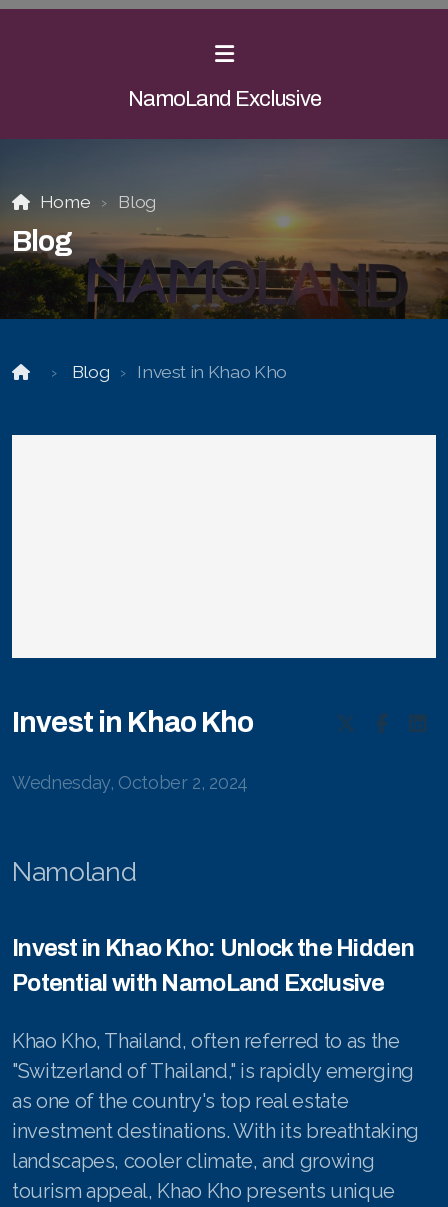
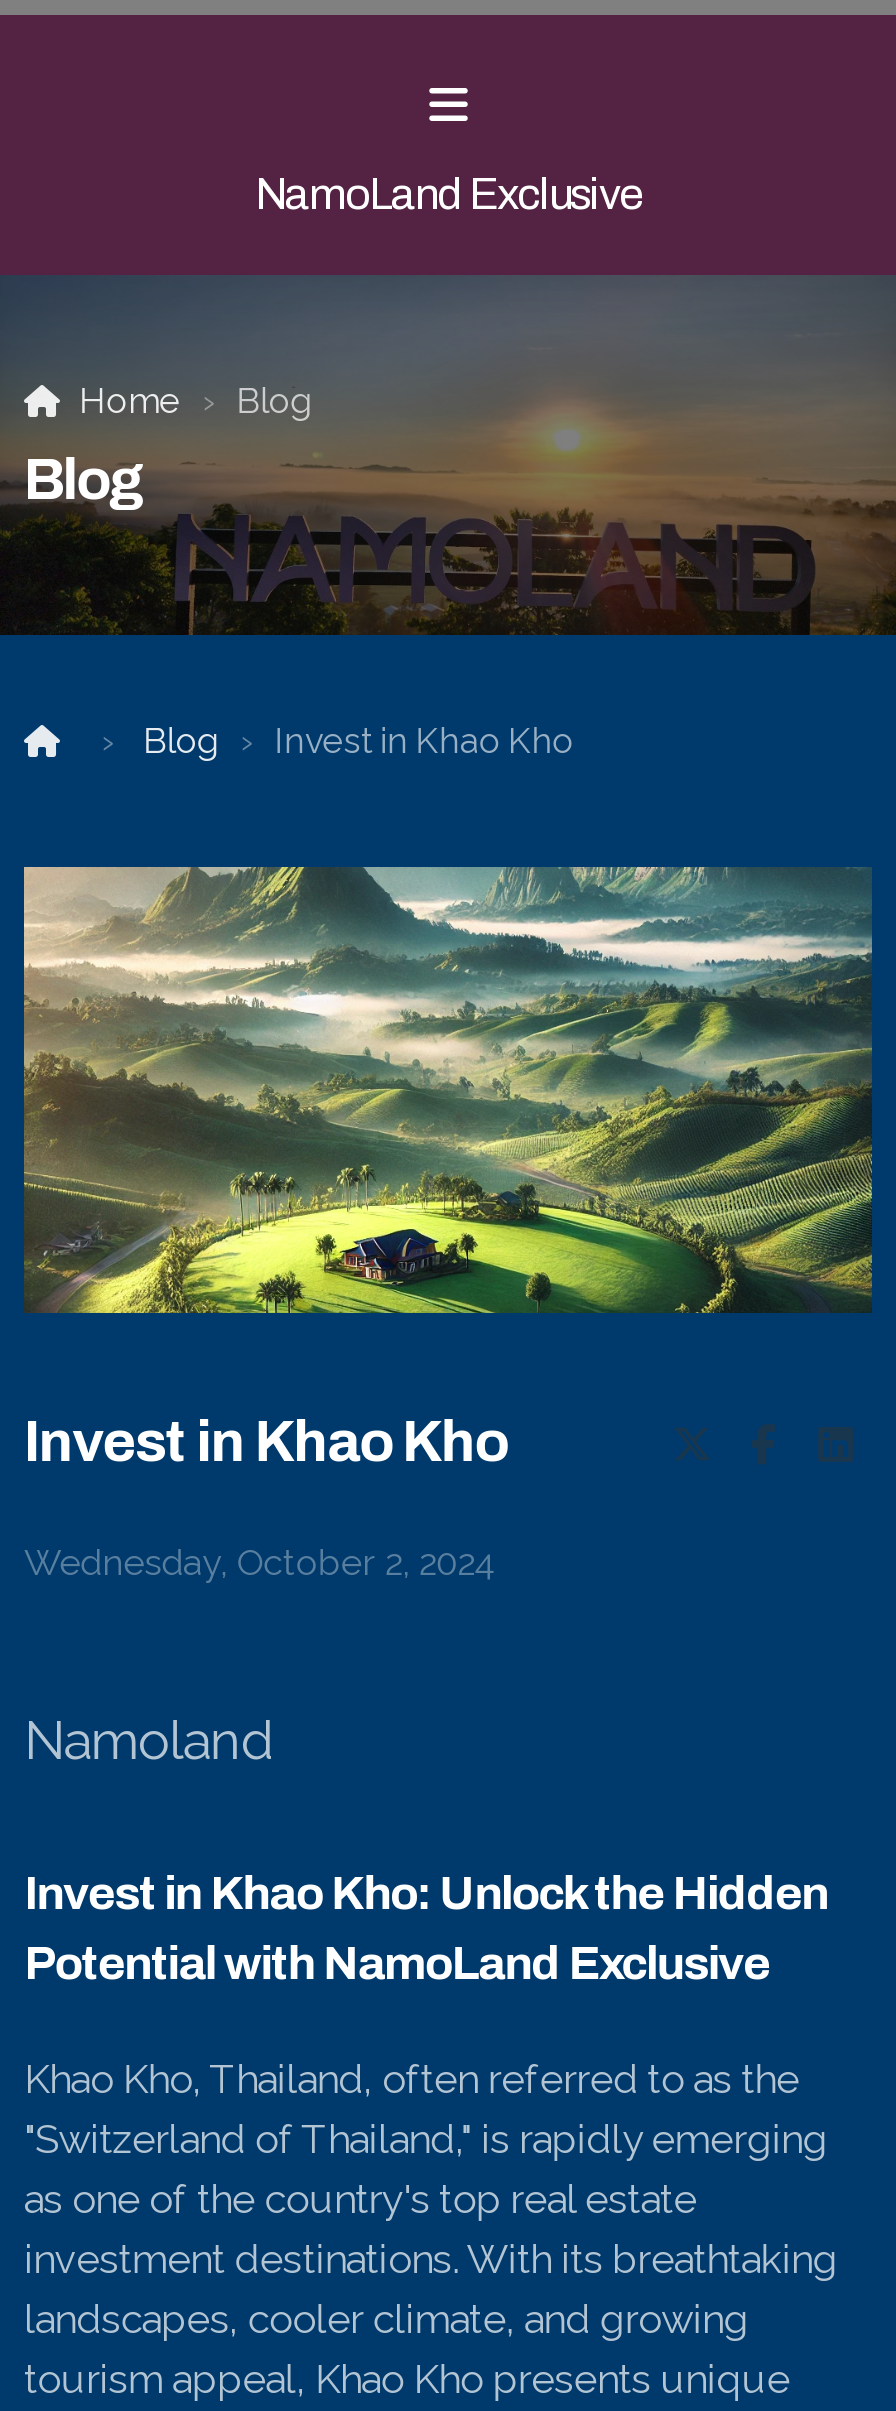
none -> [22,865,874,1315] [image]

